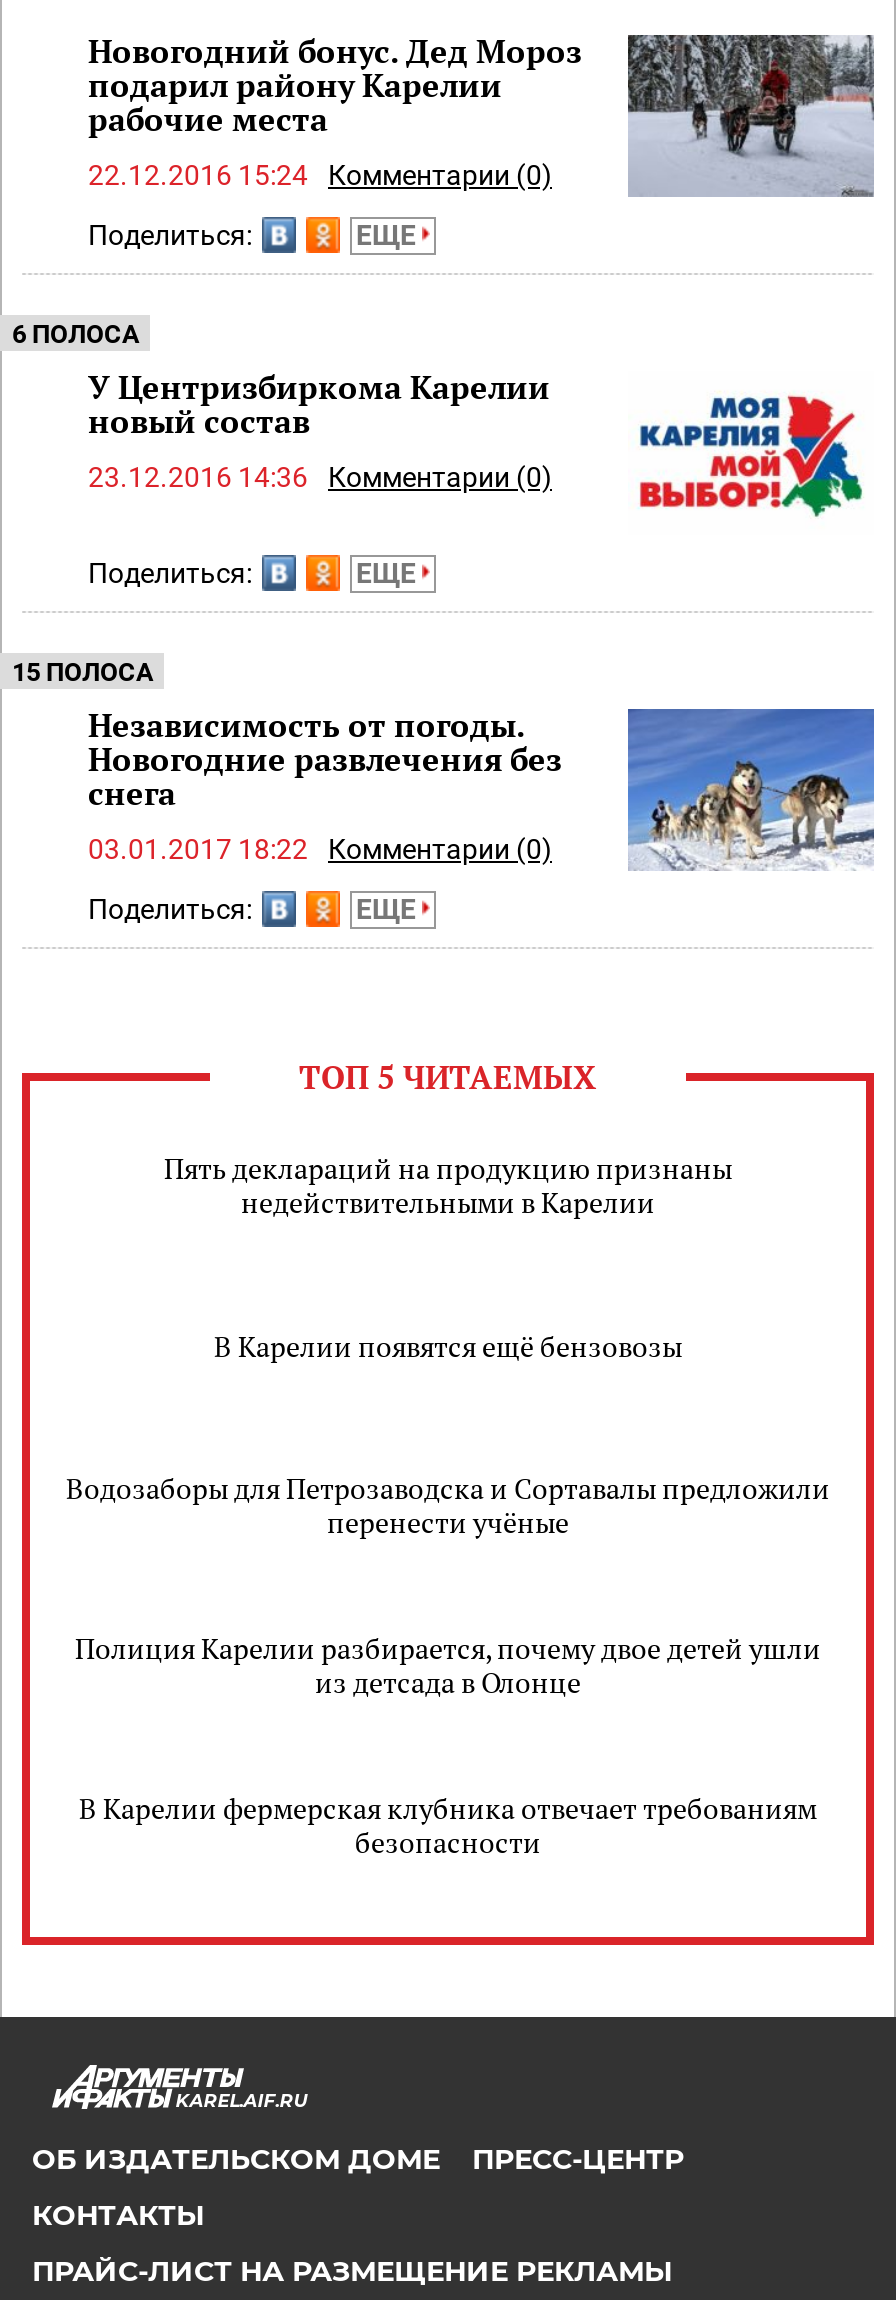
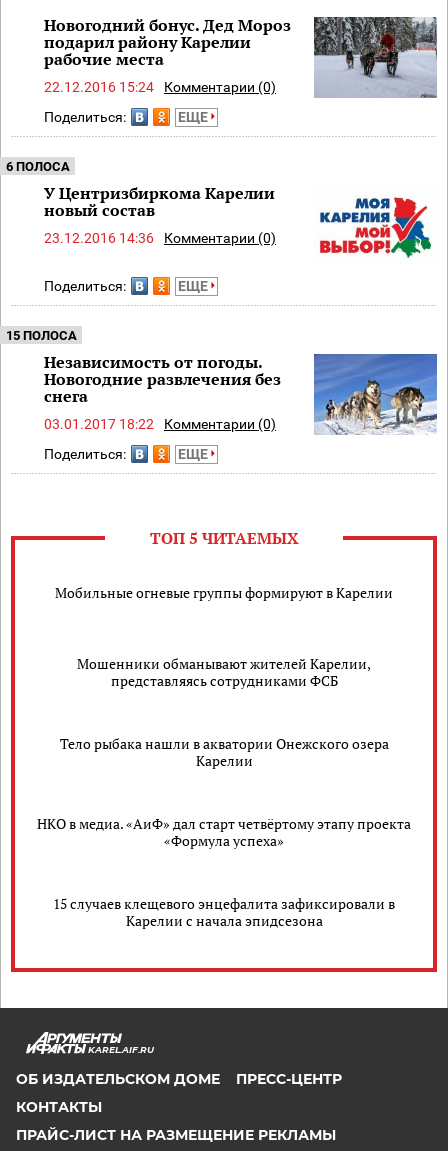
[164,1149,732,1221] Пять деклараций на продукцию признаны | недействительными в Карелии -> [55,583,393,602] Мобильные огневые группы формируют в Карелии
[214,1326,682,1364] В Карелии появятся ещё бензовозы -> [77,654,371,690] Мошенники обманывают жителей Карелии, | представляясь сотрудниками ФСБ
[66,1469,830,1541] Водозаборы для Петрозаводска и Сортавалы предложили | перенести учёные -> [59,734,388,770] Тело рыбака нашли в акватории Онежского озера | Карелии
[75,1629,821,1701] Полиция Карелии разбирается, почему двое детей ушли | из детсада в Олонце -> [37,814,411,850] НКО в медиа. «АиФ» дал старт четвёртому этапу проекта | «Формула успеха»
[79,1789,817,1861] В Карелии фермерская клубника отвечает требованиям | безопасности -> [53,894,395,930] 15 случаев клещевого энцефалита зафиксировали в | Карелии с начала эпидсезона

